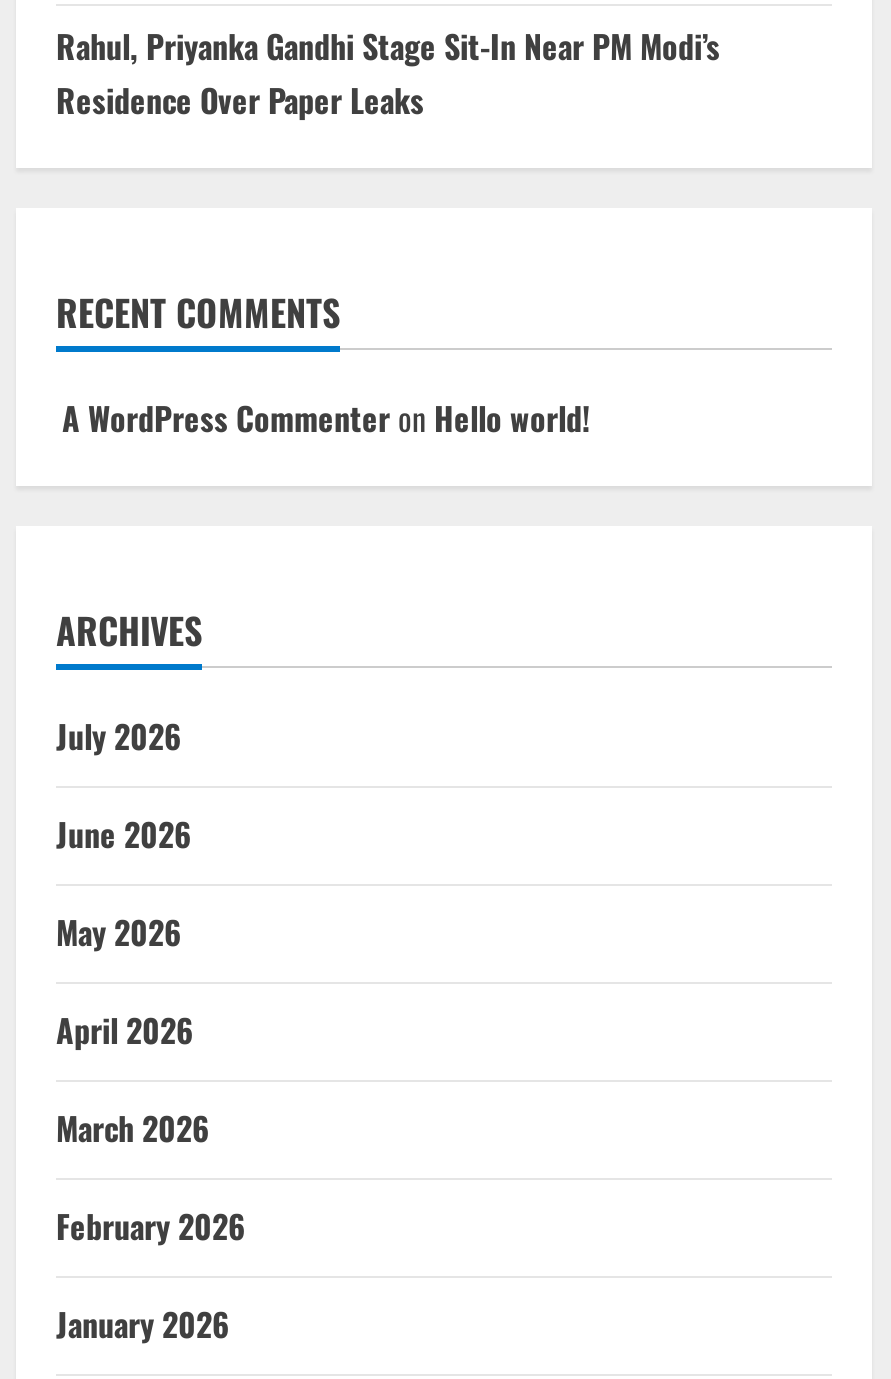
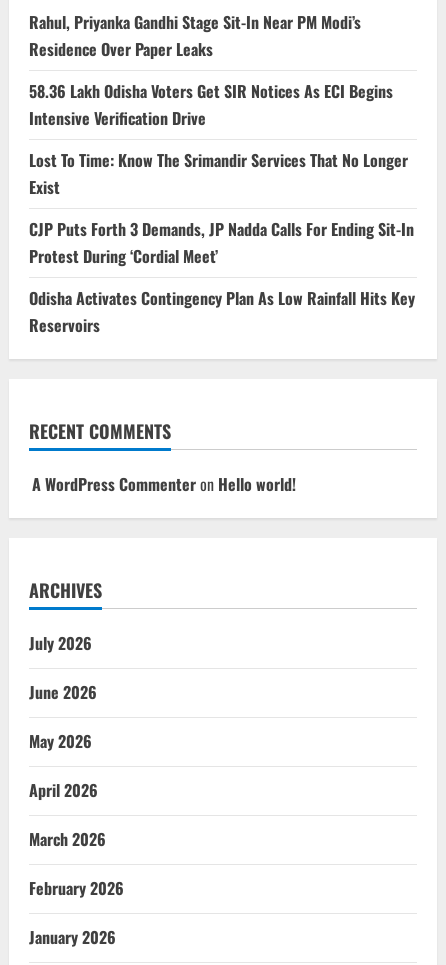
none -> [29,79,415,337] 58.36 Lakh Odisha Voters Get SIR Notices As ECI Begins | Intensive Verification Drive | Lost To Time: Know The Srimandir Services That No Longer | Exist | CJP Puts Forth 3 Demands, JP Nadda Calls For Ending Sit-In | Protest During ‘Cordial Meet’ | Odisha Activates Contingency Plan As Low Rainfall Hits Key | Reservoirs

